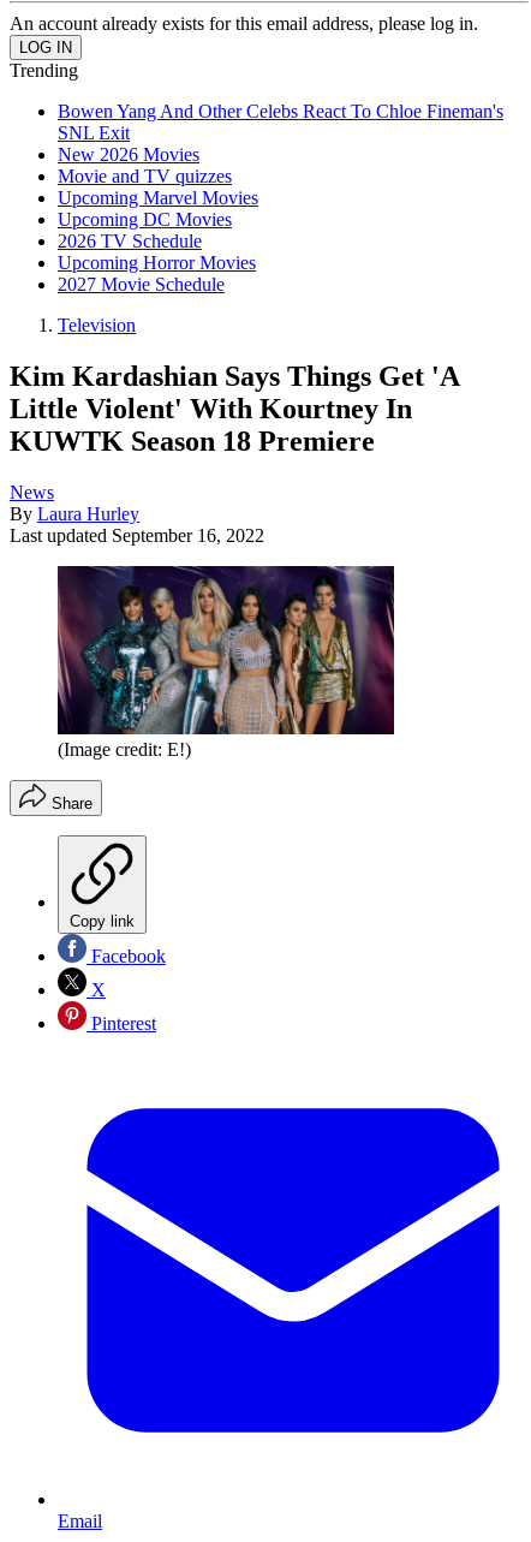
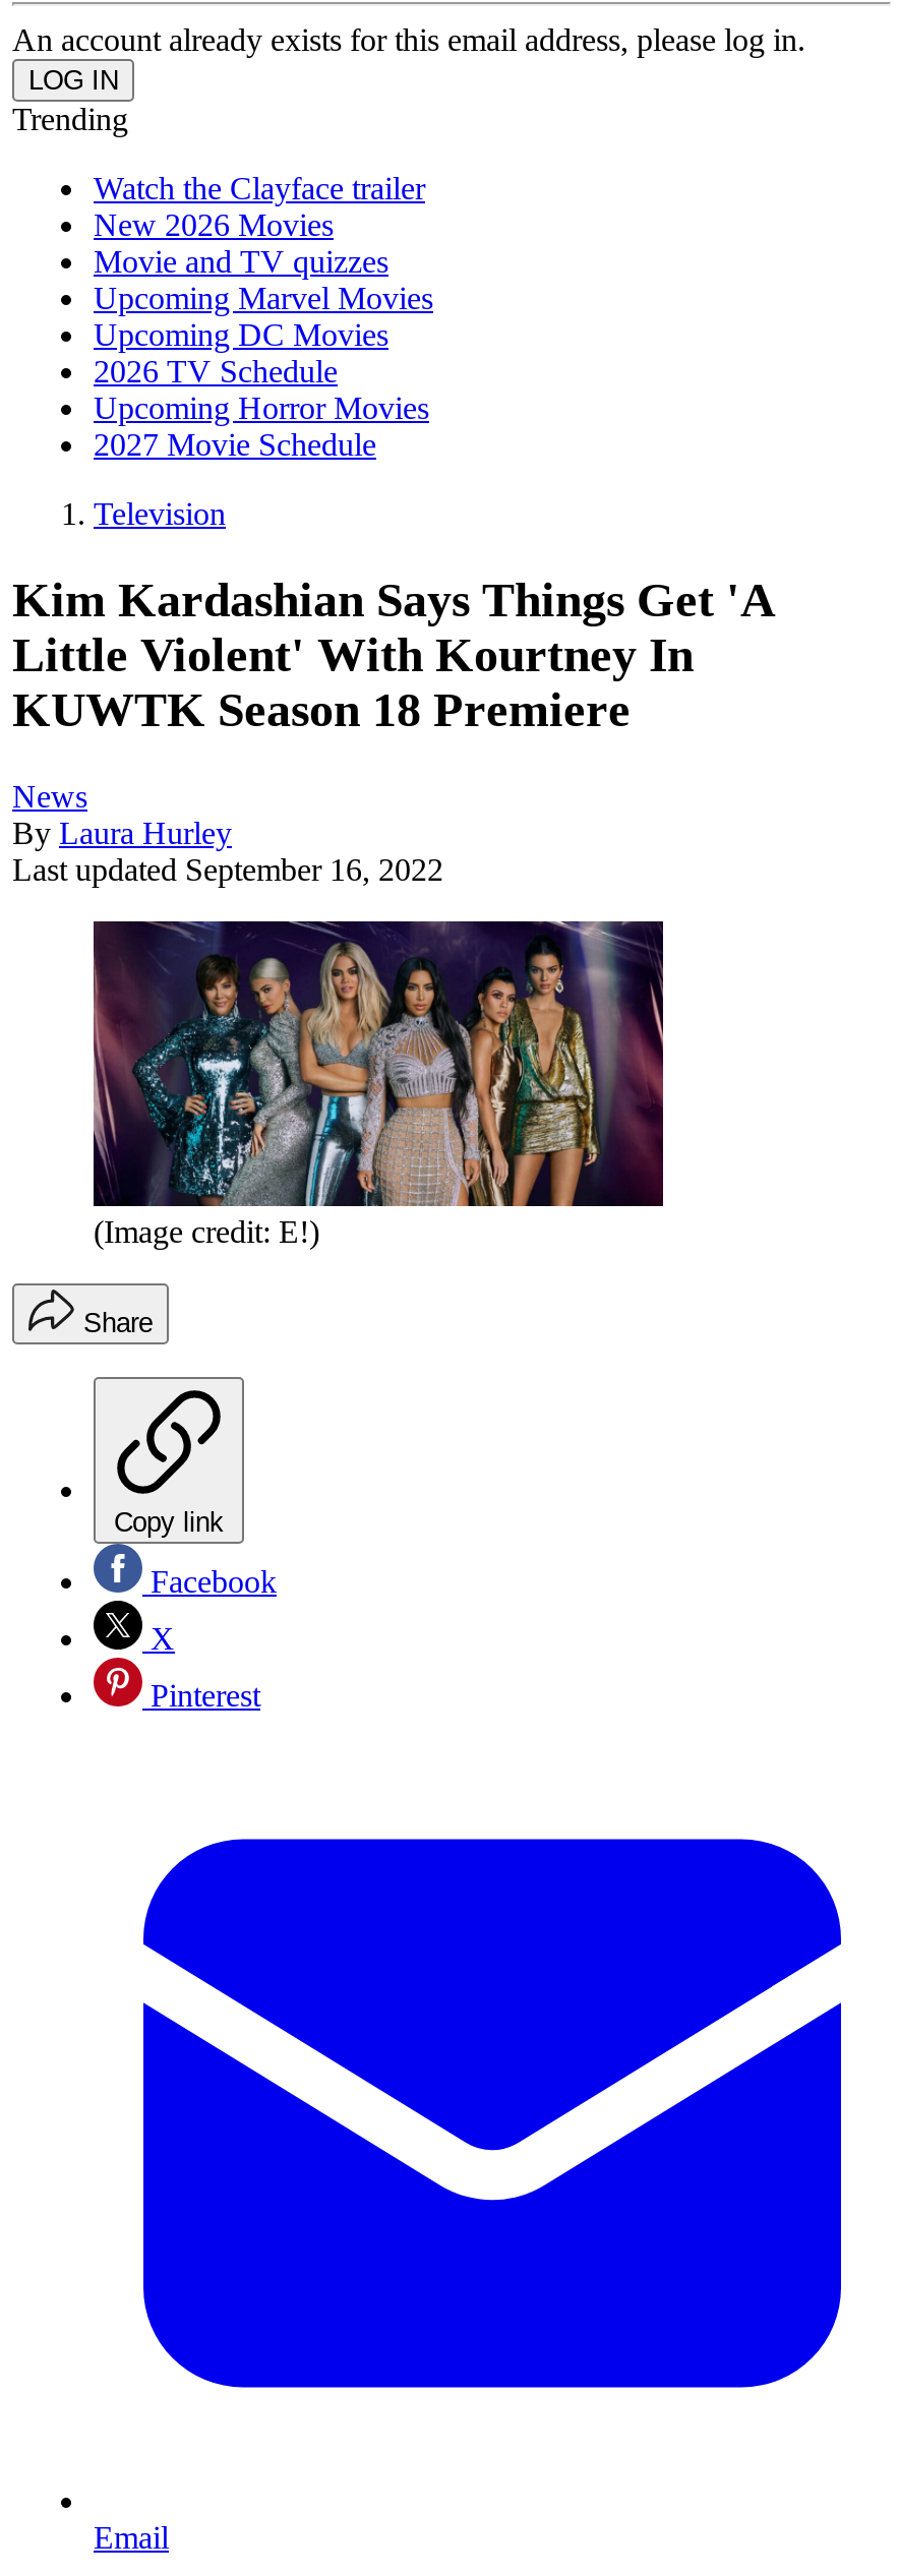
[58,101,503,143] Bowen Yang And Other Celebs React To Chloe Fineman's | SNL Exit -> [94,171,425,206] Watch the Clayface trailer

